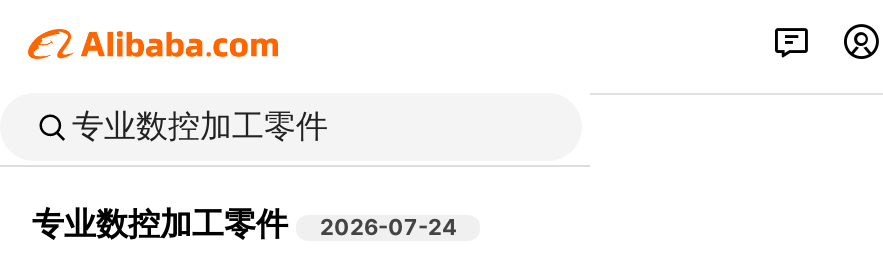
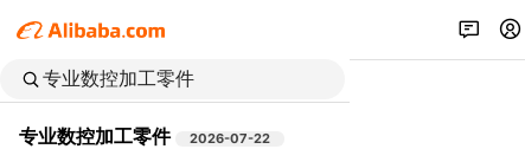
[32,203,456,243] 专业数控加工零件 2026-07-24 -> [19,124,270,148] 专业数控加工零件 2026-07-22

